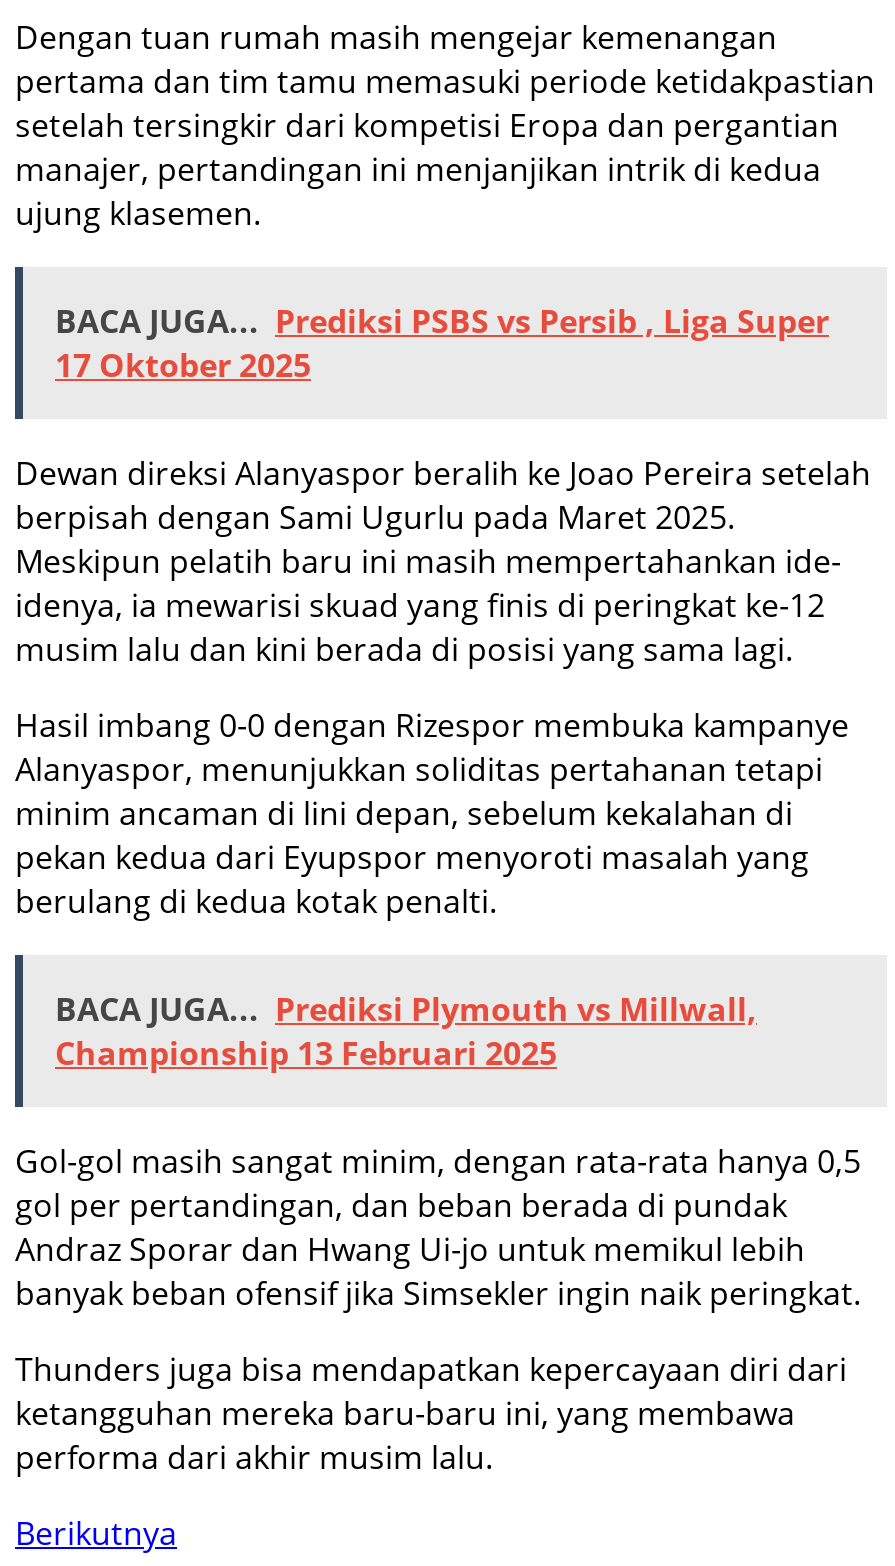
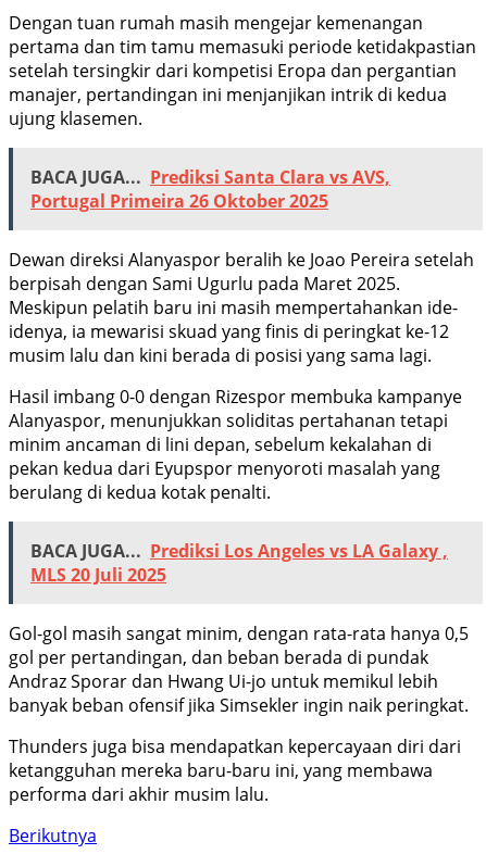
[55,299,829,387] BACA JUGA... Prediksi PSBS vs Persib , Liga Super | 17 Oktober 2025 -> [30,165,390,213] BACA JUGA... Prediksi Santa Clara vs AVS, | Portugal Primeira 26 Oktober 2025
[55,987,757,1075] BACA JUGA... Prediksi Plymouth vs Millwall, | Championship 13 Februari 2025 -> [30,539,448,587] BACA JUGA... Prediksi Los Angeles vs LA Galaxy , | MLS 20 Juli 2025

